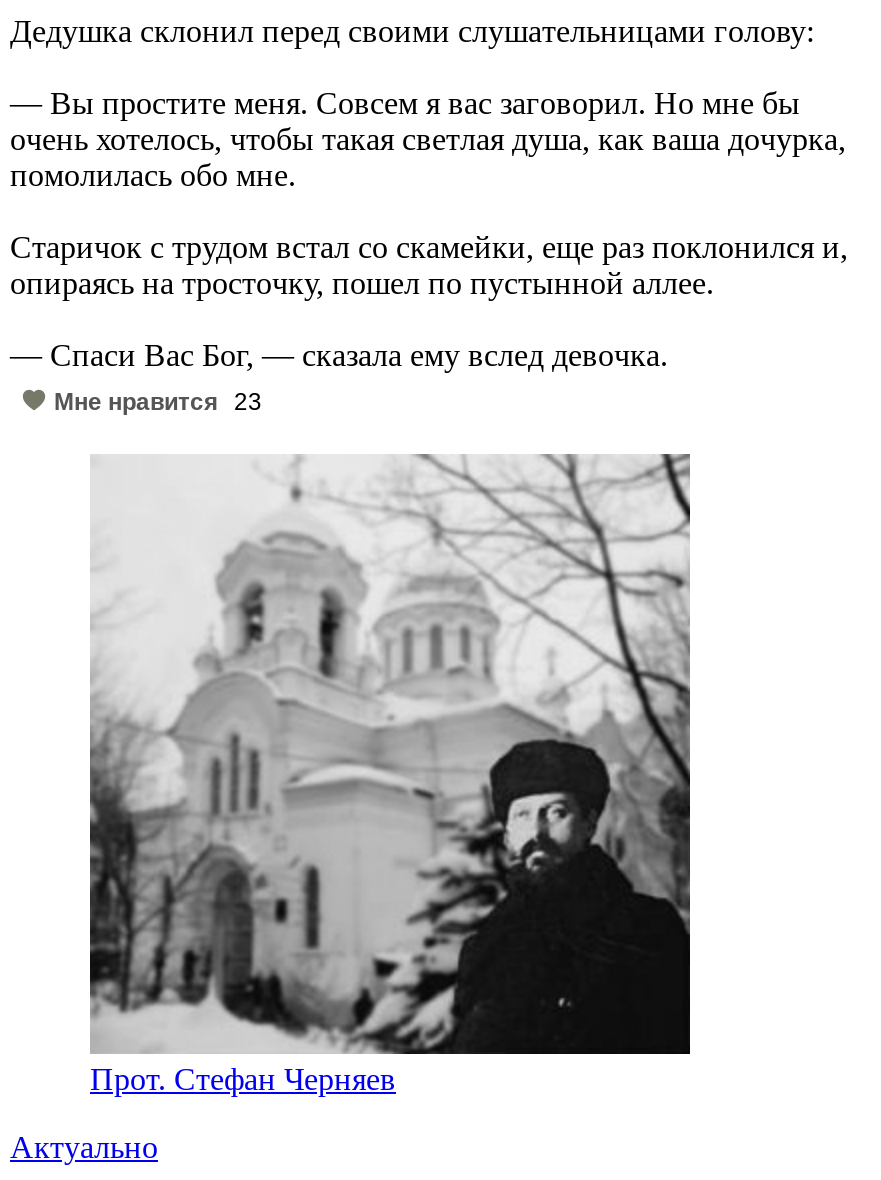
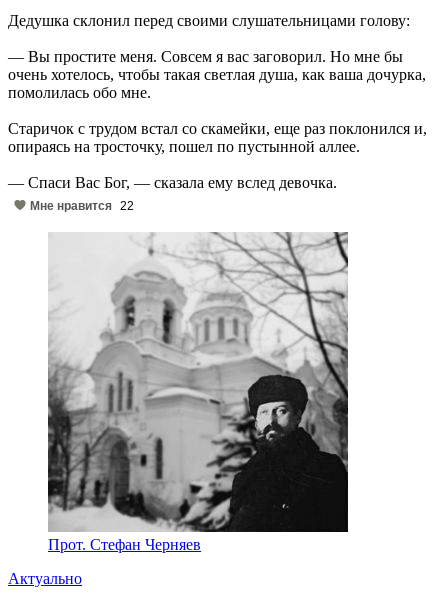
[54,388,262,416] Мне нравится 23 -> [30,199,134,213] Мне нравится 22

